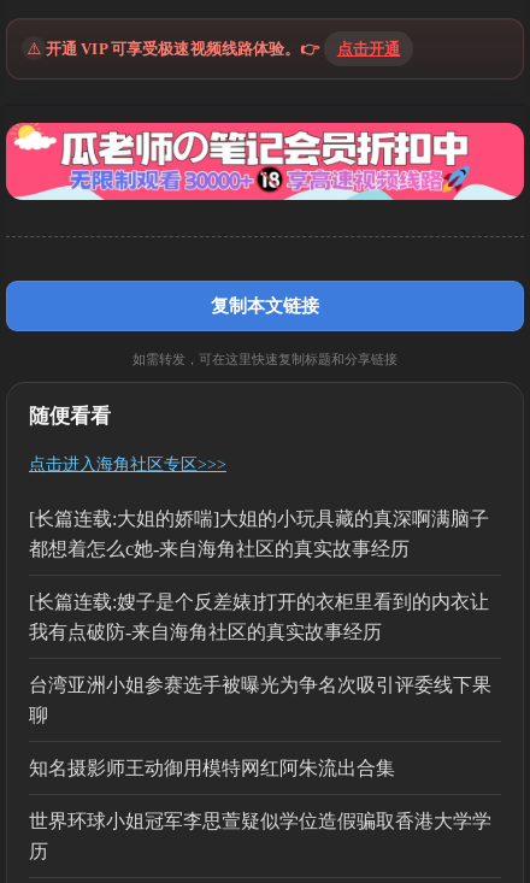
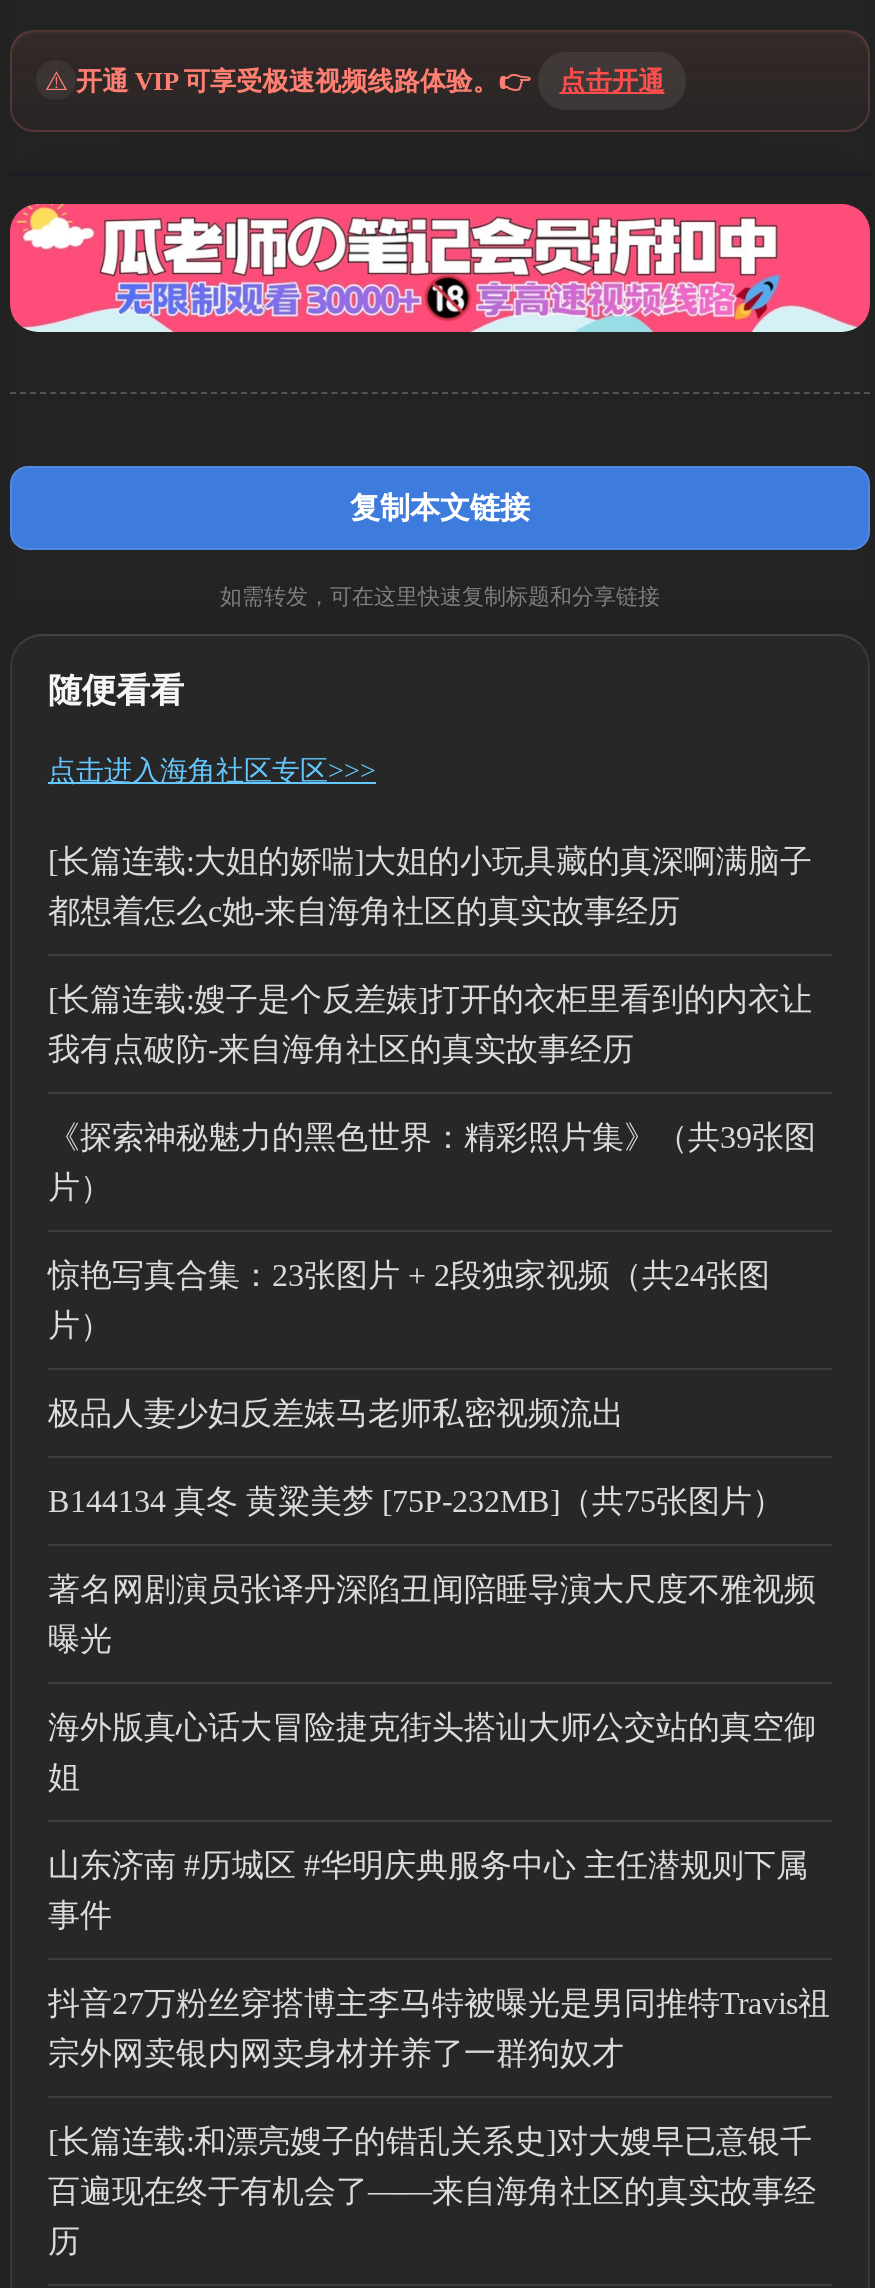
[29,675,491,832] 台湾亚洲小姐参赛选手被曝光为争名次吸引评委线下果 | 聊 | 知名摄影师王动御用模特网红阿朱流出合集 | 世界环球小姐冠军李思萱疑似学位造假骗取香港大学学 -> [48,1121,830,2209] 《探索神秘魅力的黑色世界：精彩照片集》（共39张图 | 片） | 惊艳写真合集：23张图片 + 2段独家视频（共24张图 | 片） | 极品人妻少妇反差婊马老师私密视频流出 | B144134 真冬 黄粱美梦 [75P-232MB]（共75张图片） | 著名网剧演员张译丹深陷丑闻陪睡导演大尺度不雅视频 | 曝光 | 海外版真心话大冒险捷克街头搭讪大师公交站的真空御 | 姐 | 山东济南 #历城区 #华明庆典服务中心 主任潜规则下属 | 事件 | 抖音27万粉丝穿搭博主李马特被曝光是男同推特Travis祖 | 宗外网卖银内网卖身材并养了一群狗奴才 | [长篇连载:和漂亮嫂子的错乱关系史]对大嫂早已意银千 | 百遍现在终于有机会了——来自海角社区的真实故事经

